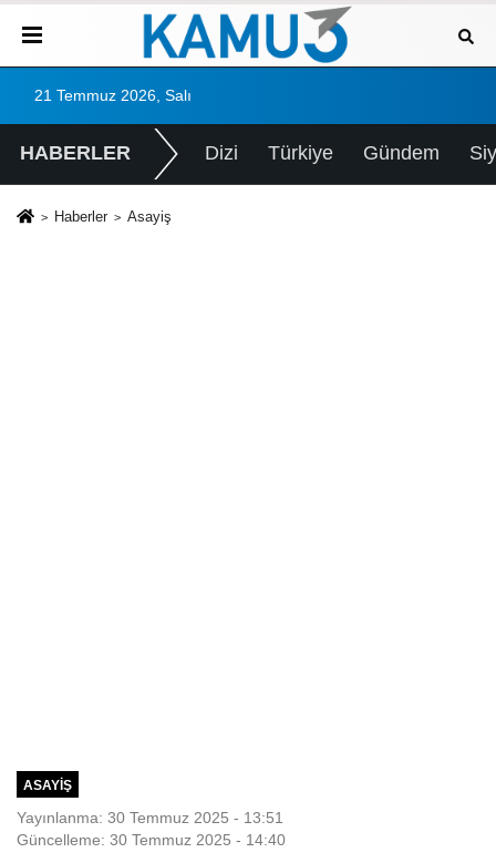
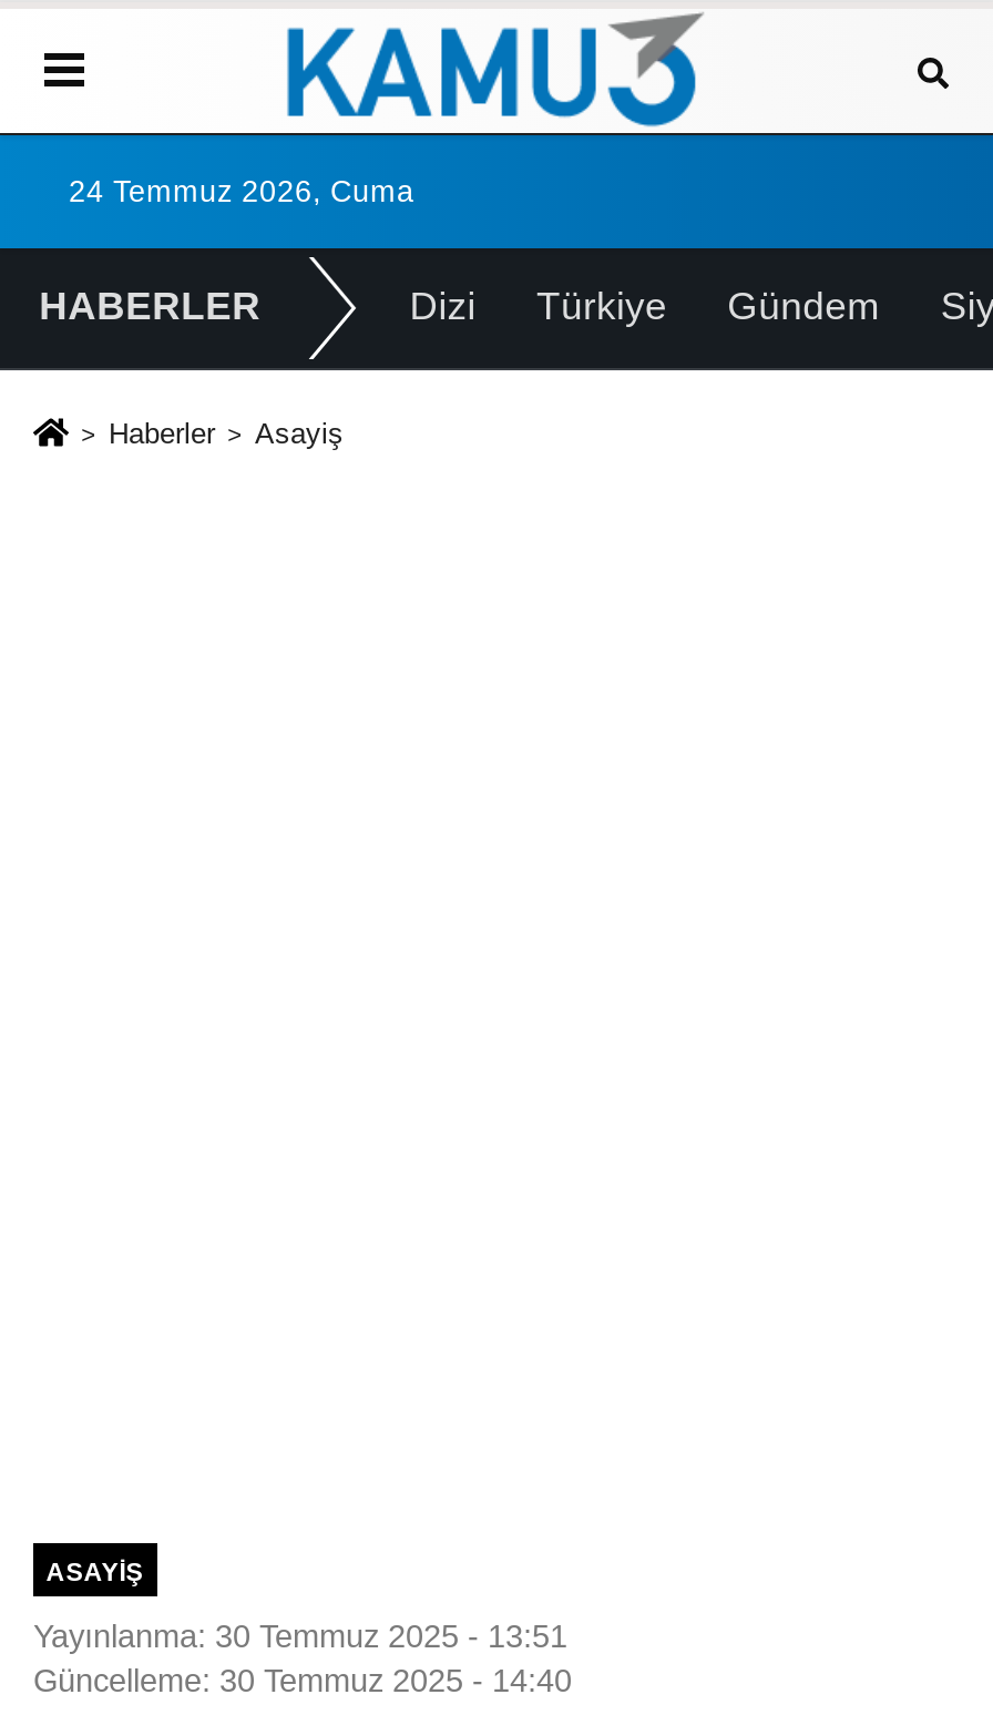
[34,88,192,104] 21 Temmuz 2026, Salı -> [69,175,414,208] 24 Temmuz 2026, Cuma

